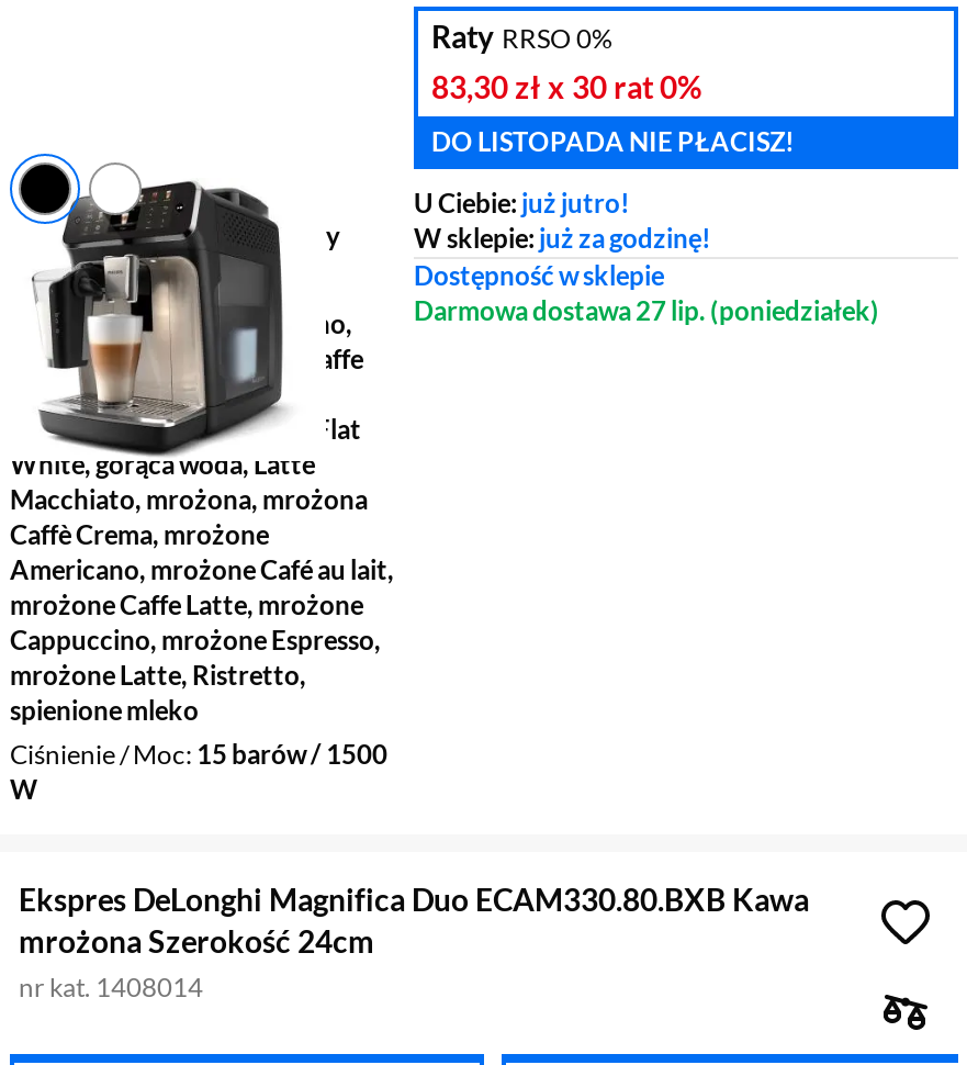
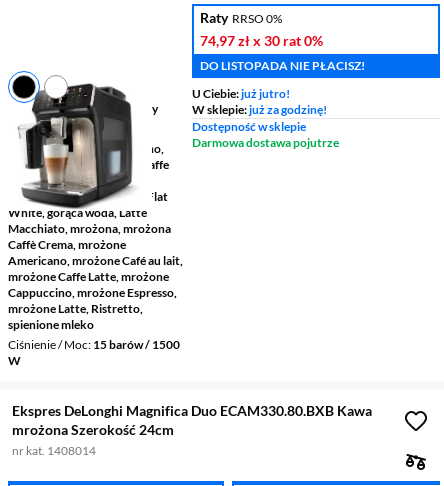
[431,67,701,104] 83,30 zł x 30 rat 0% -> [200,31,323,48] 74,97 zł x 30 rat 0%
[414,293,879,326] Darmowa dostawa 27 lip. (poniedziałek) -> [192,134,339,149] Darmowa dostawa pojutrze

